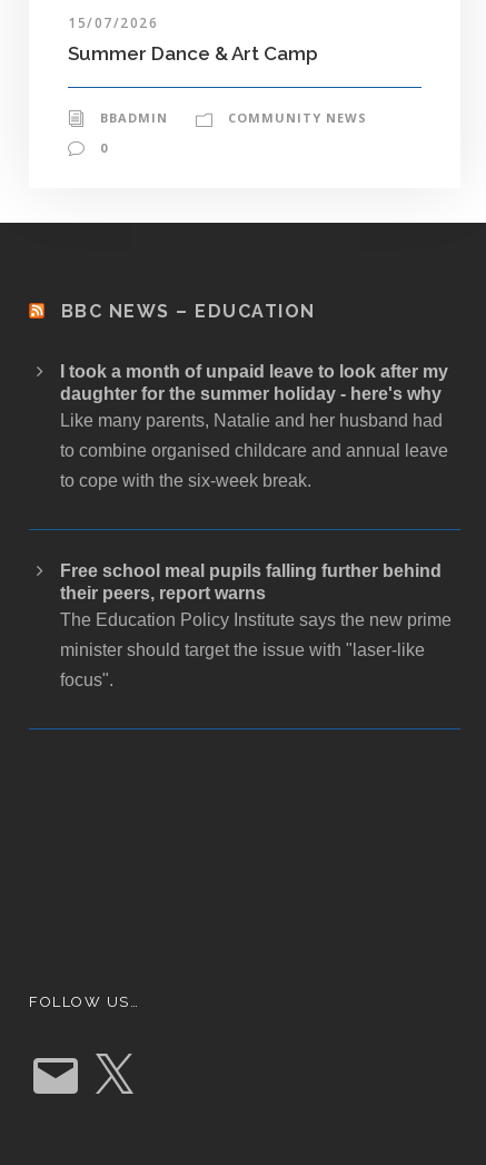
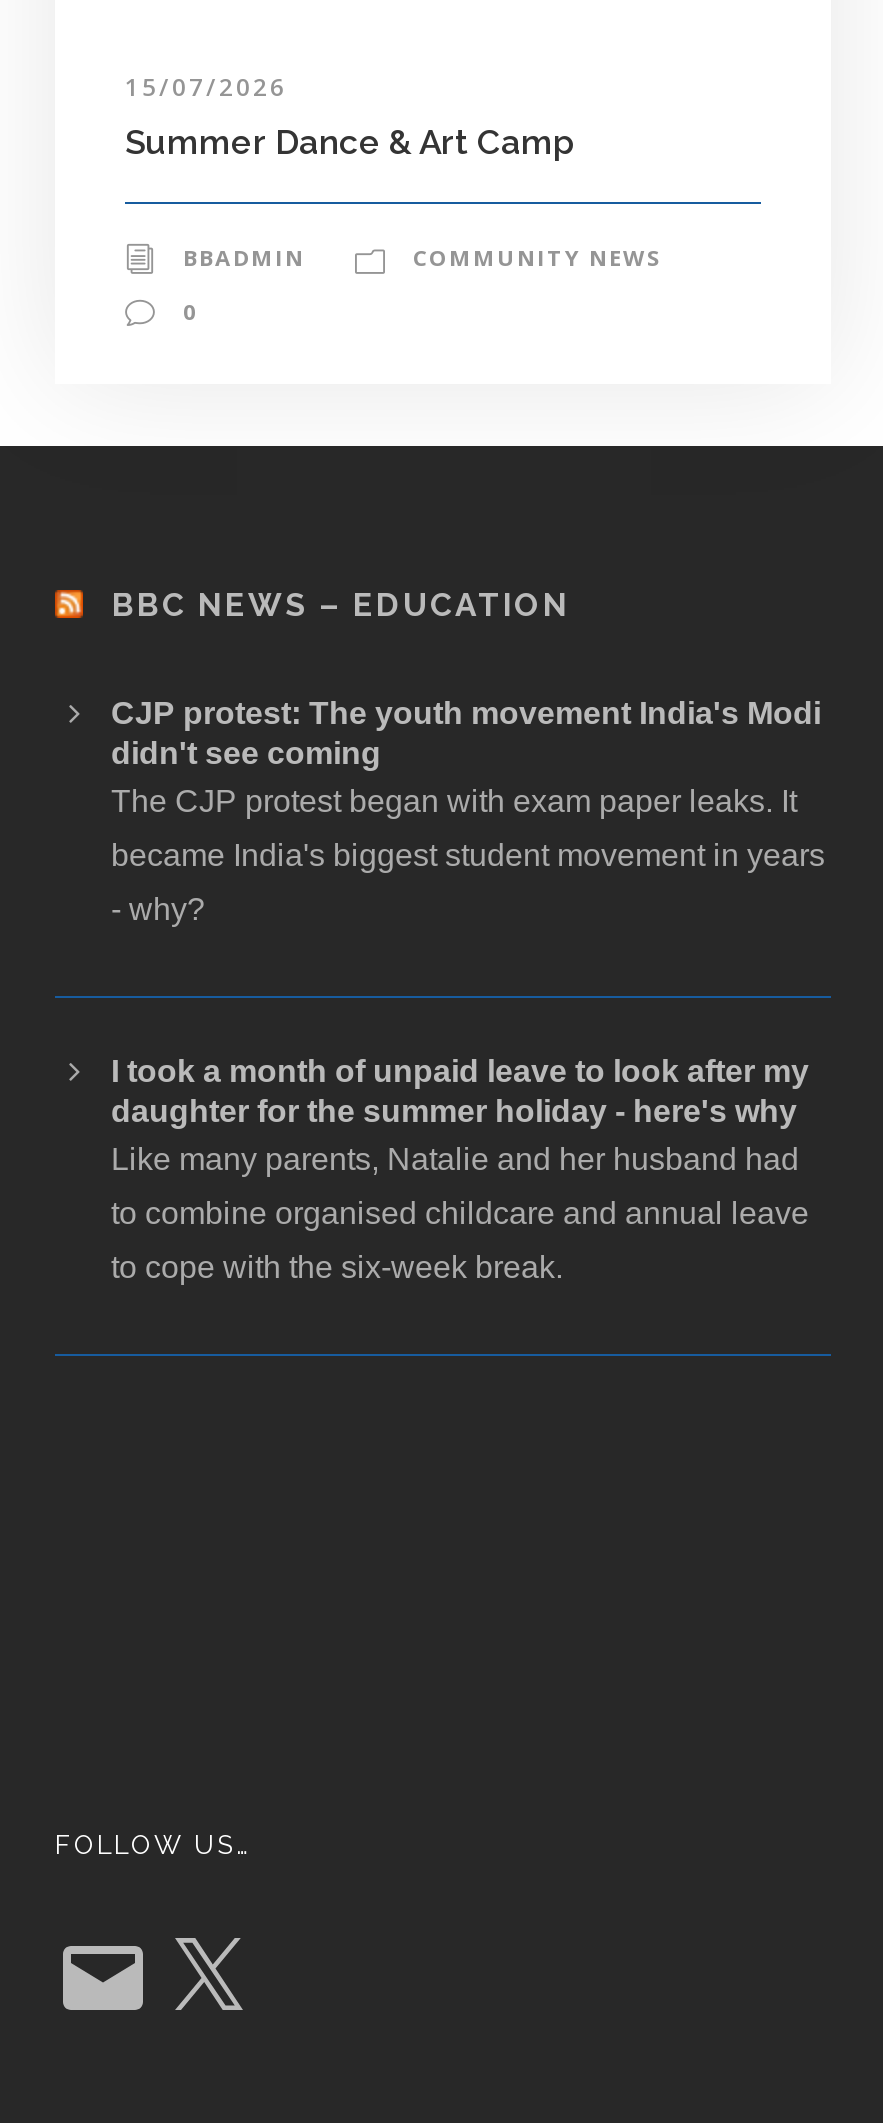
none -> [111,696,825,926] CJP protest: The youth movement India's Modi | didn't see coming | The CJP protest began with exam paper leaks. It | became India's biggest student movement in years | - why?
moved [60,362,448,490] -> [111,1054,809,1284]: I took a month of unpaid leave to look after my | daughter for the summer holiday - here's why | Like many parents, Natalie and her husband had | to combine organised childcare and annual leave | to cope with the six-week break.
[60,561,452,689] Free school meal pupils falling further behind | their peers, report warns | The Education Policy Institute says the new prime | minister should target the issue with "laser-like | focus". -> none

